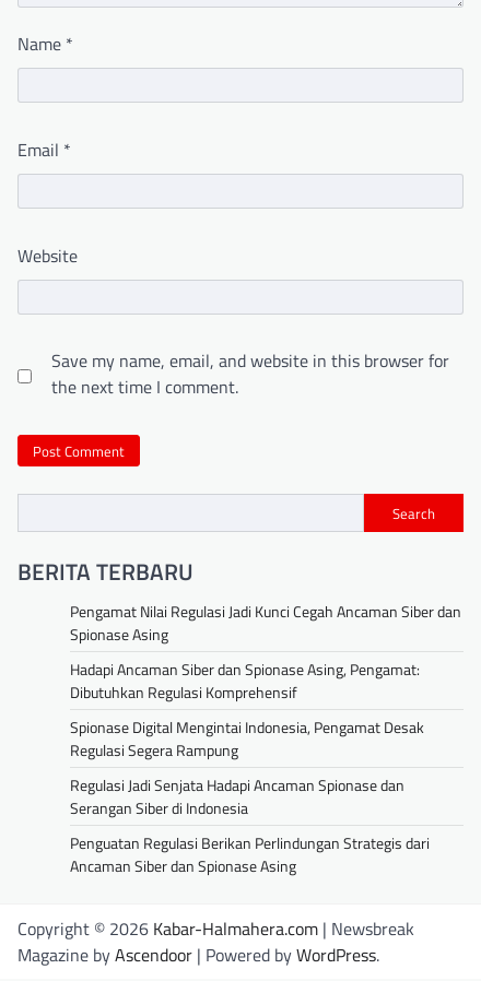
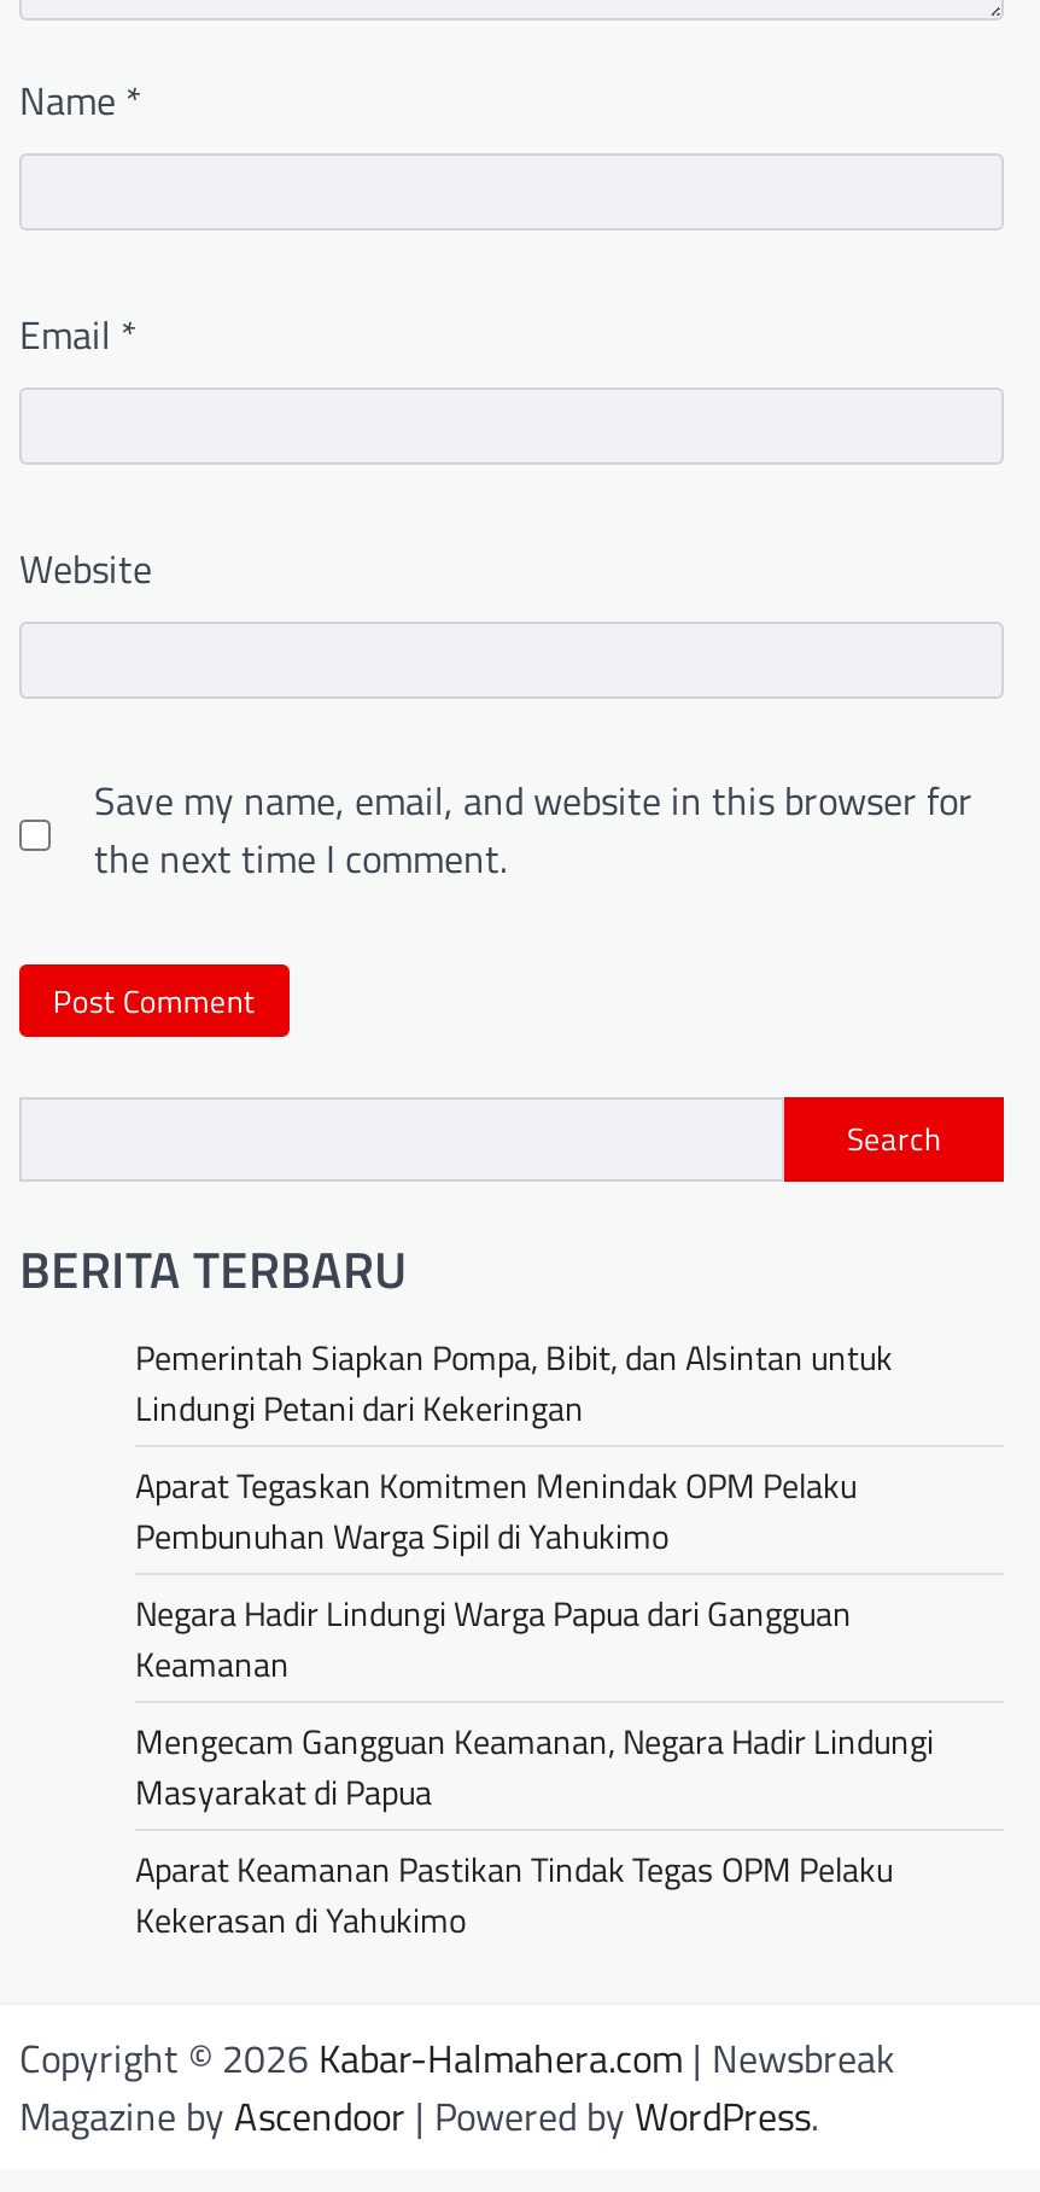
[70,600,461,646] Pengamat Nilai Regulasi Jadi Kunci Cegah Ancaman Siber dan | Spionase Asing -> [135,1331,893,1432] Pemerintah Siapkan Pompa, Bibit, dan Alsintan untuk | Lindungi Petani dari Kekeringan
[70,658,420,704] Hadapi Ancaman Siber dan Spionase Asing, Pengamat: | Dibutuhkan Regulasi Komprehensif -> [135,1459,857,1560] Aparat Tegaskan Komitmen Menindak OPM Pelaku | Pembunuhan Warga Sipil di Yahukimo
[70,716,424,762] Spionase Digital Mengintai Indonesia, Pengamat Desak | Regulasi Segera Rampung -> [135,1587,852,1688] Negara Hadir Lindungi Warga Papua dari Gangguan | Keamanan
[70,774,404,820] Regulasi Jadi Senjata Hadapi Ancaman Spionase dan | Serangan Siber di Indonesia -> [135,1714,934,1816] Mengecam Gangguan Keamanan, Negara Hadir Lindungi | Masyarakat di Papua
[70,832,430,877] Penguatan Regulasi Berikan Perlindungan Strategis dari | Ancaman Siber dan Spionase Asing -> [135,1842,893,1944] Aparat Keamanan Pastikan Tindak Tegas OPM Pelaku | Kekerasan di Yahukimo

